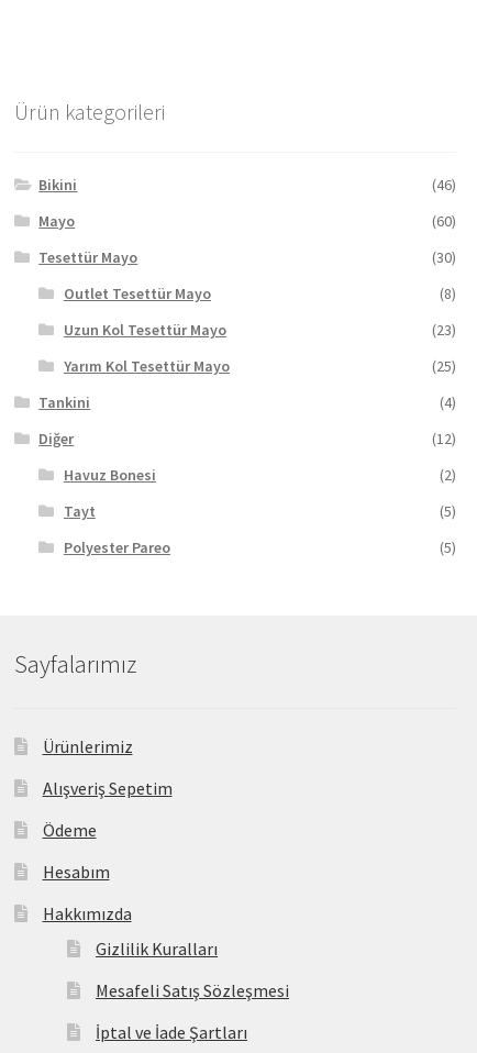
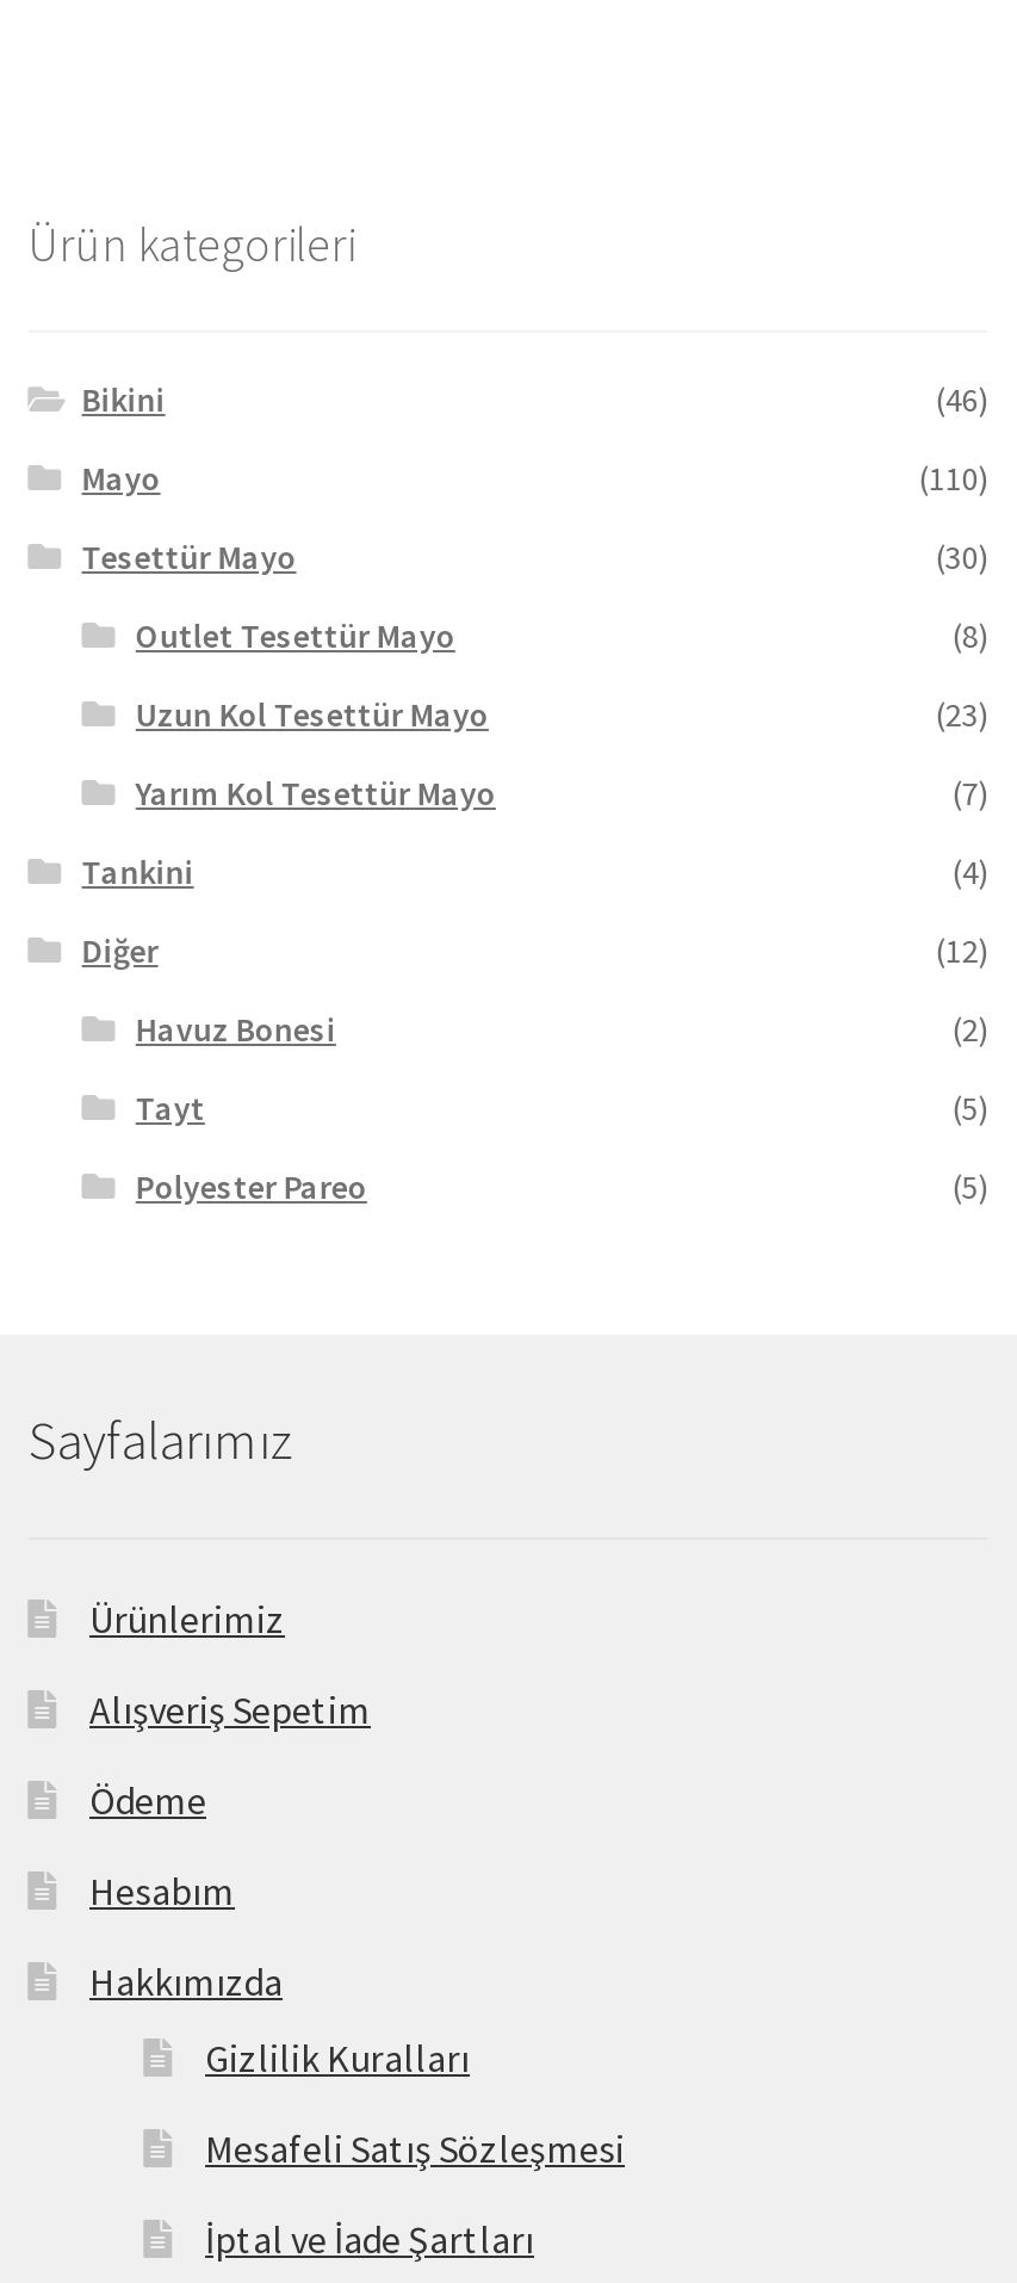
[432,211,457,231] (60) -> [919,458,988,501] (110)
[432,356,457,376] (25) -> [952,773,988,816] (7)

